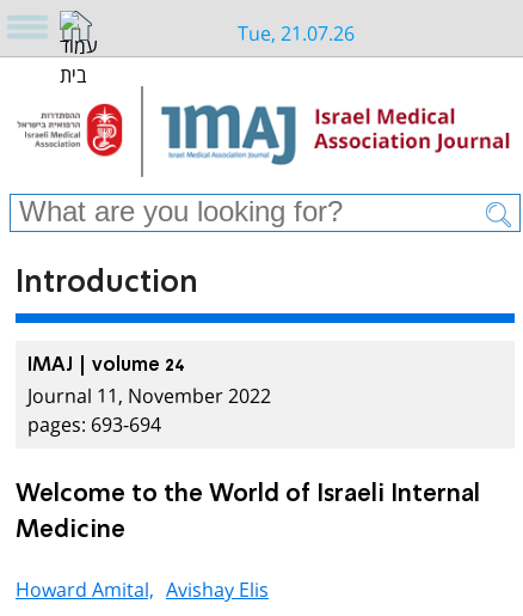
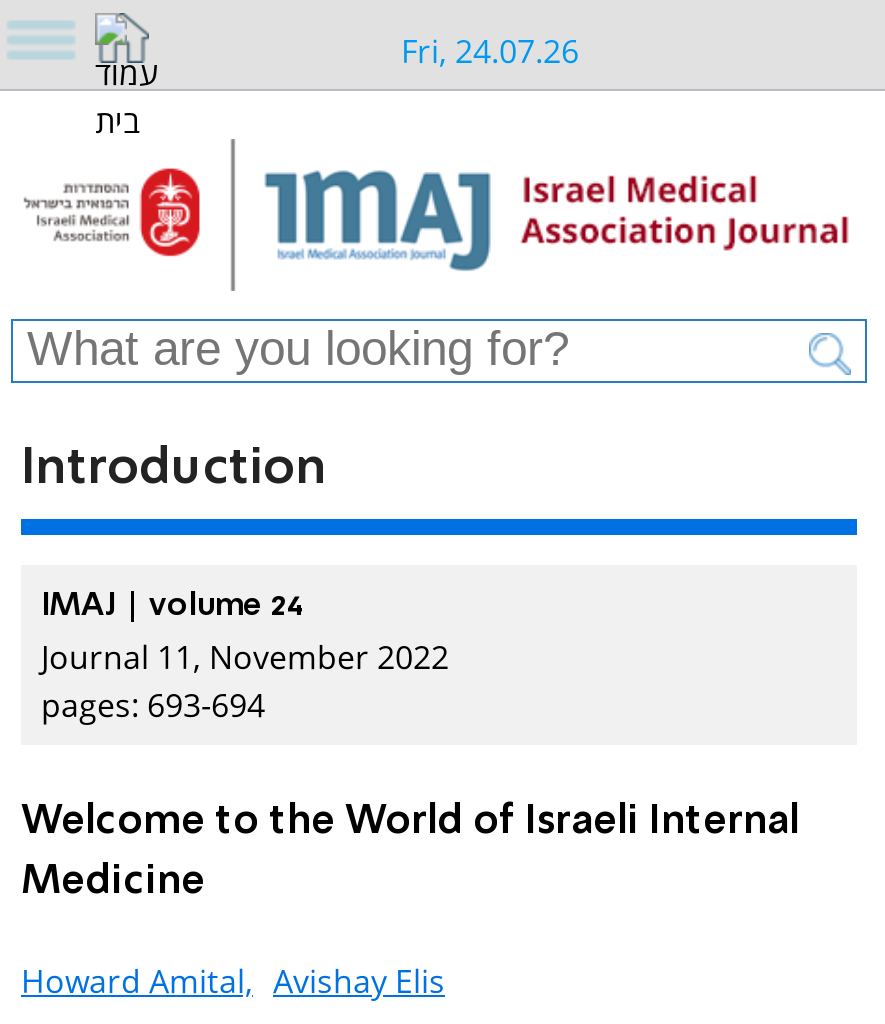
[237,11,354,50] Tue, 21.07.26 -> [401,13,579,79] Fri, 24.07.26

